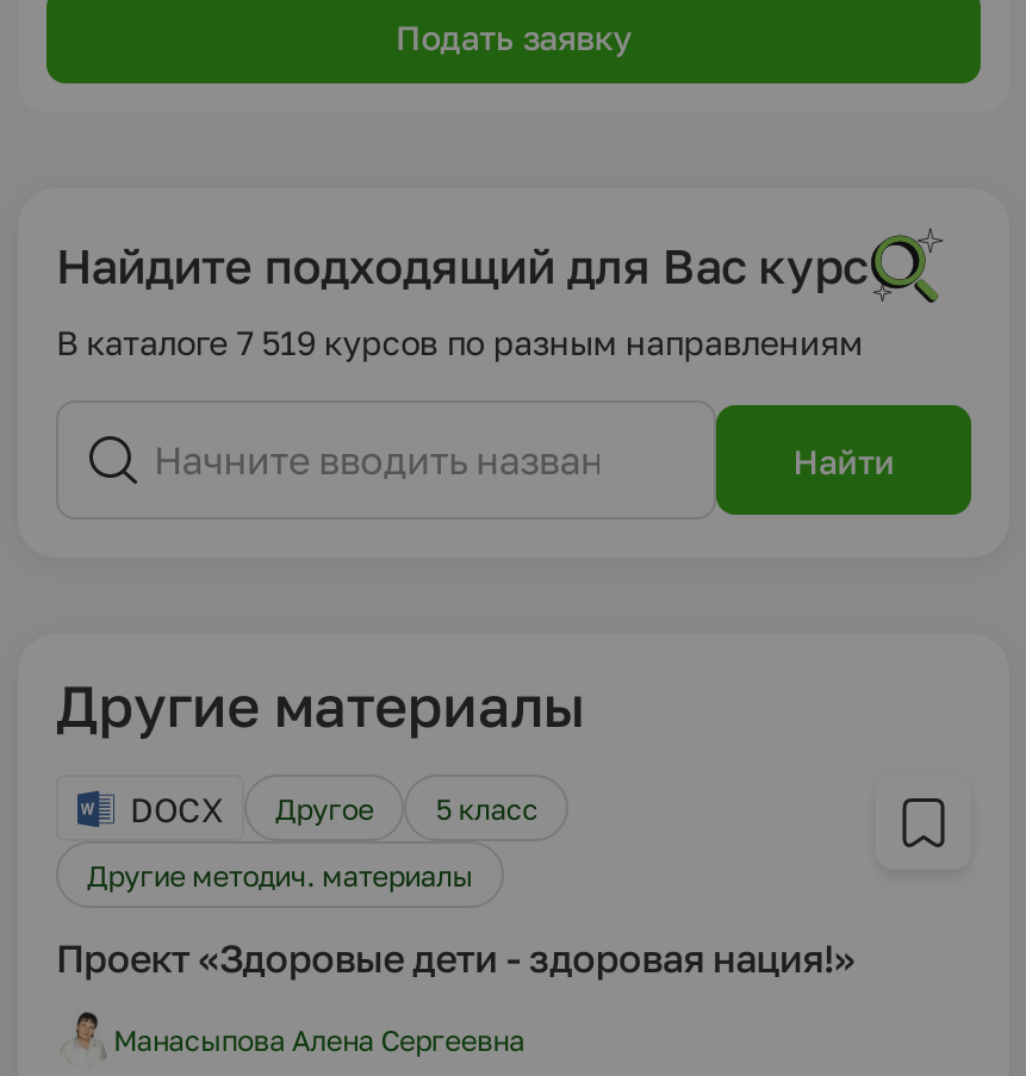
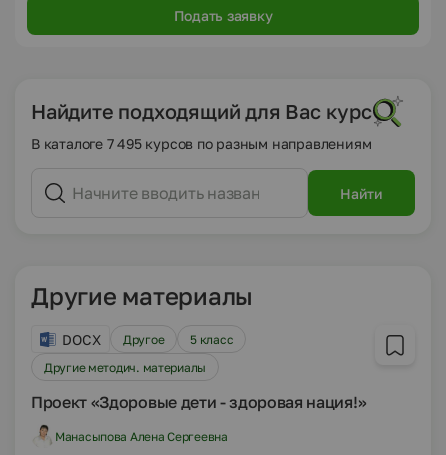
[56,322,862,362] В каталоге 7 519 курсов по разным направлениям -> [31,135,371,152] В каталоге 7 495 курсов по разным направлениям

